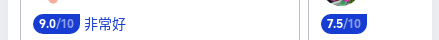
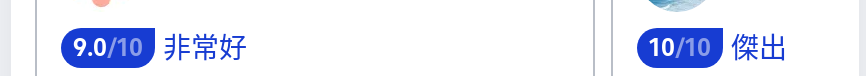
[327,17,361,31] 7.5/10 -> [649,32,787,64] 10/10 | 傑出

